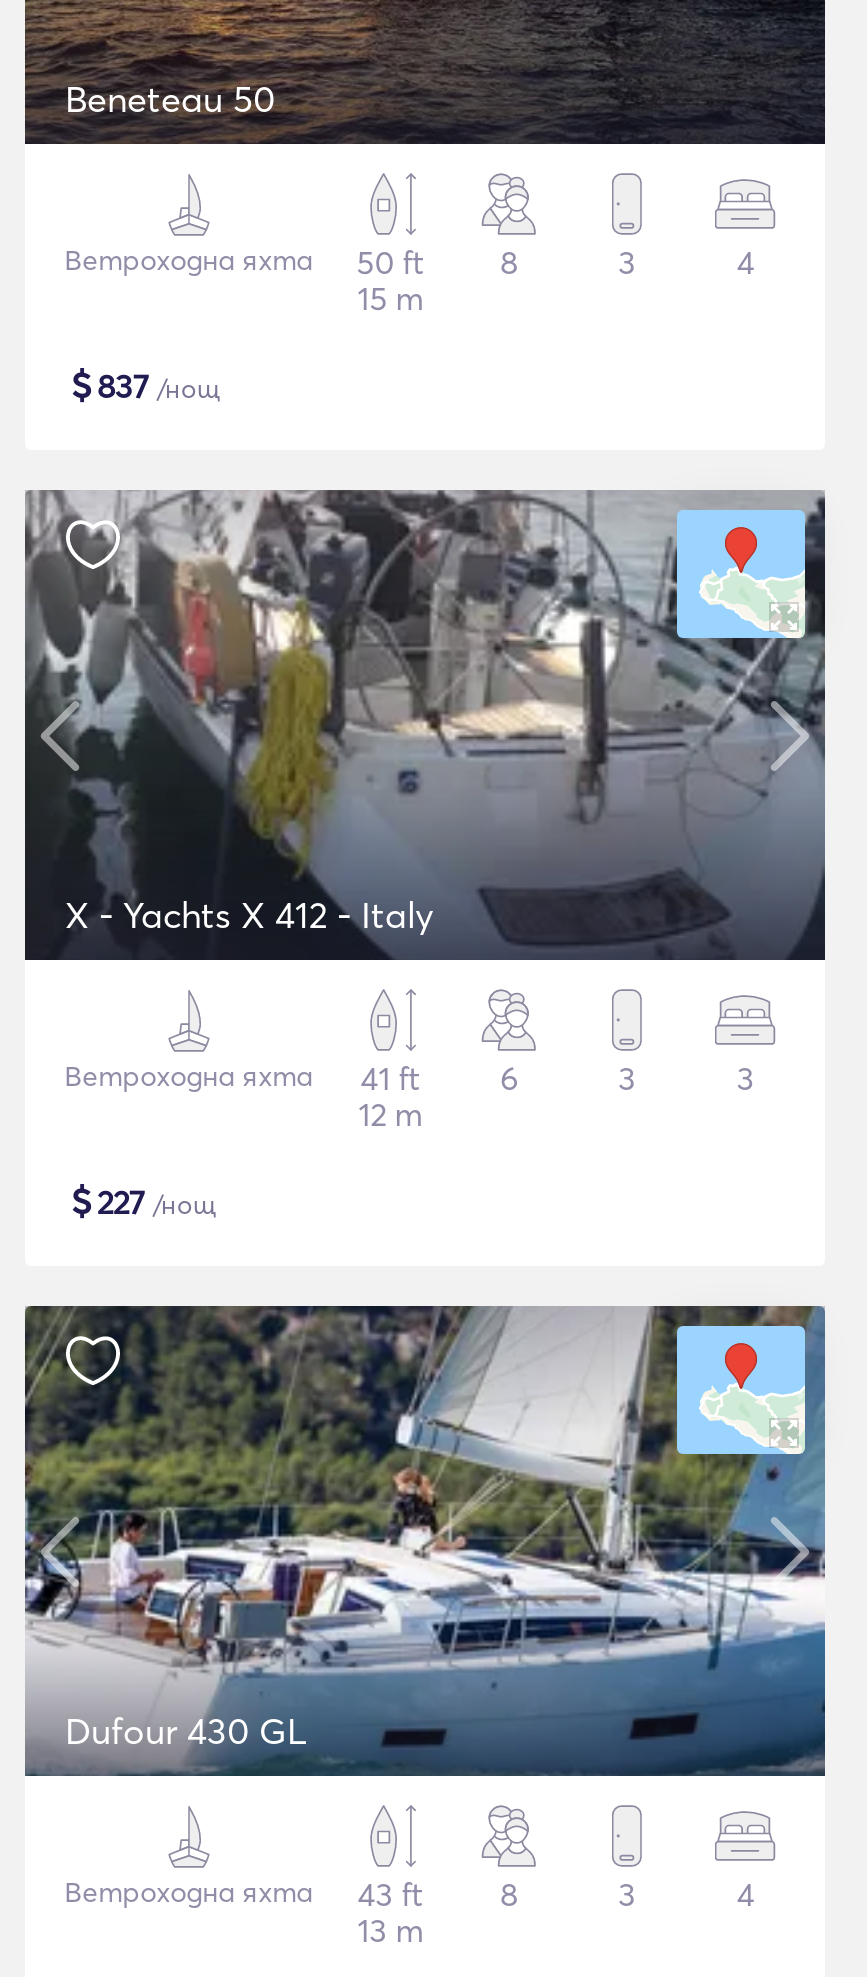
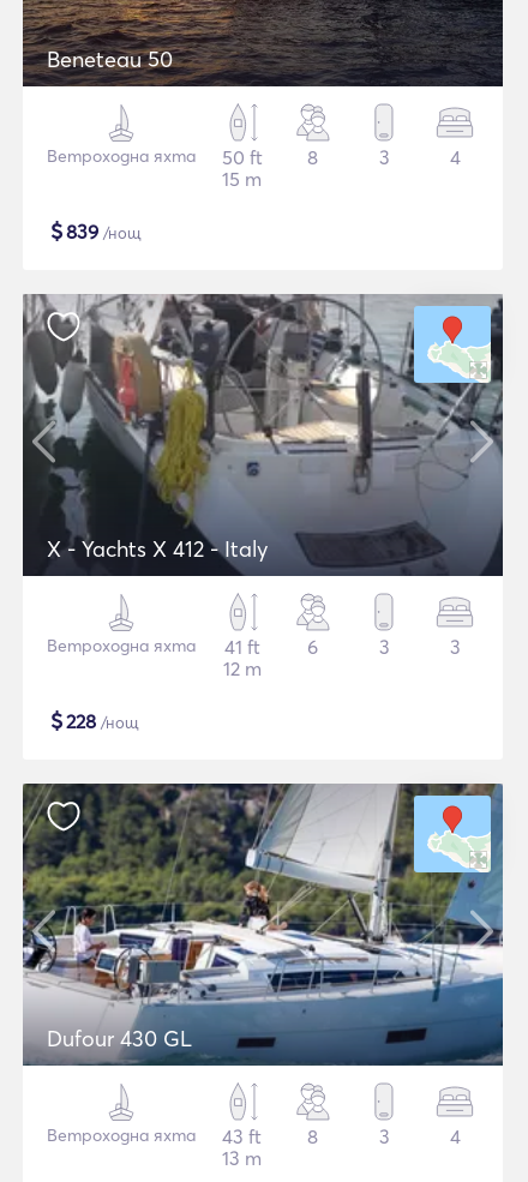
[71,362,221,408] $837 /нощ -> [50,217,142,245] $839 /нощ
[71,1178,217,1224] $227 /нощ -> [50,707,139,734] $228 /нощ

